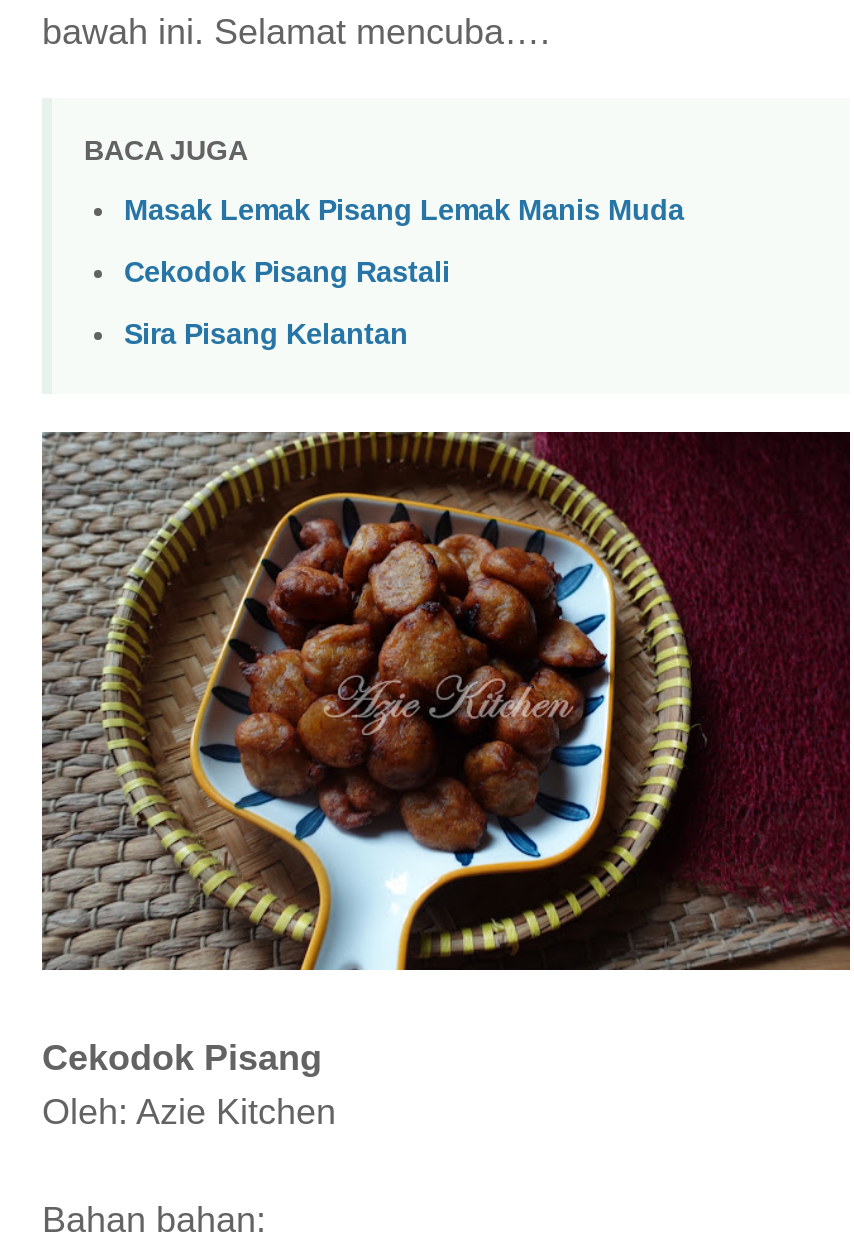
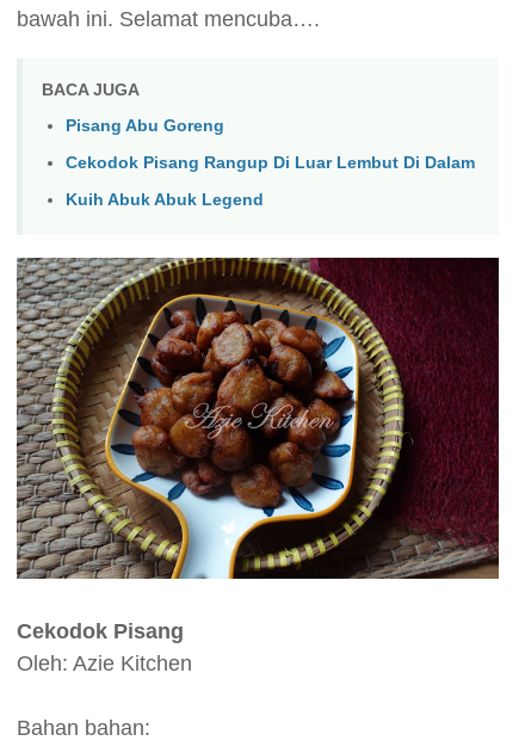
[124,195,684,227] Masak Lemak Pisang Lemak Manis Muda -> [66,116,224,135] Pisang Abu Goreng
[124,256,450,288] Cekodok Pisang Rastali -> [66,153,475,172] Cekodok Pisang Rangup Di Luar Lembut Di Dalam
[124,317,408,349] Sira Pisang Kelantan -> [66,189,264,208] Kuih Abuk Abuk Legend

